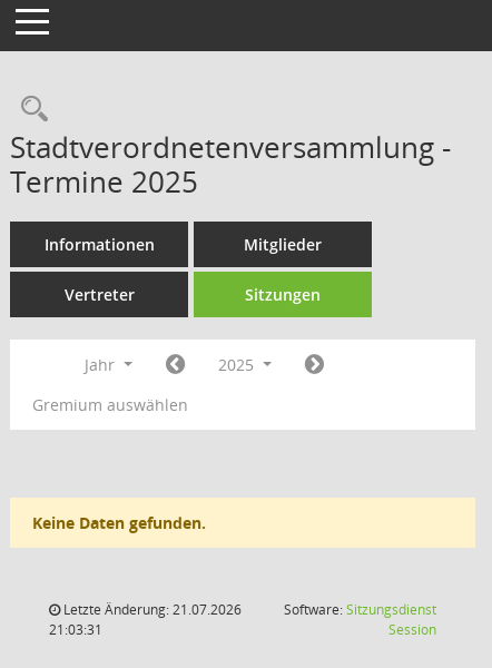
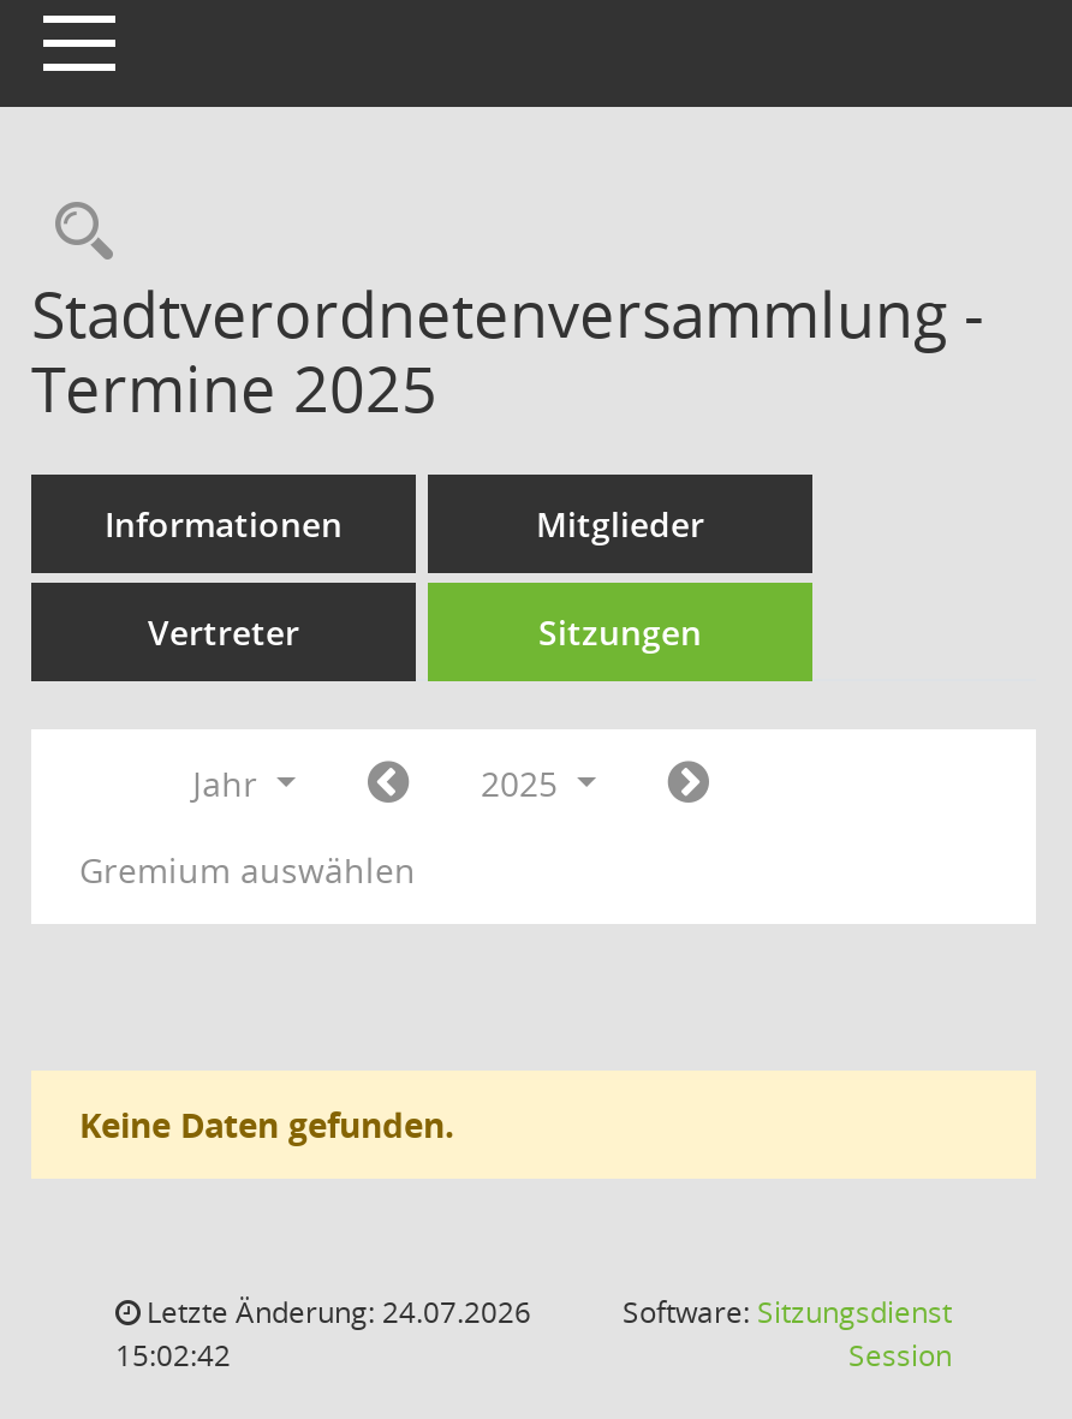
[60,600,242,619] Letzte Änderung: 21.07.2026 -> [139,1292,531,1332] Letzte Änderung: 24.07.2026
[49,620,102,639] 21:03:31 -> [115,1335,231,1376] 15:02:42

